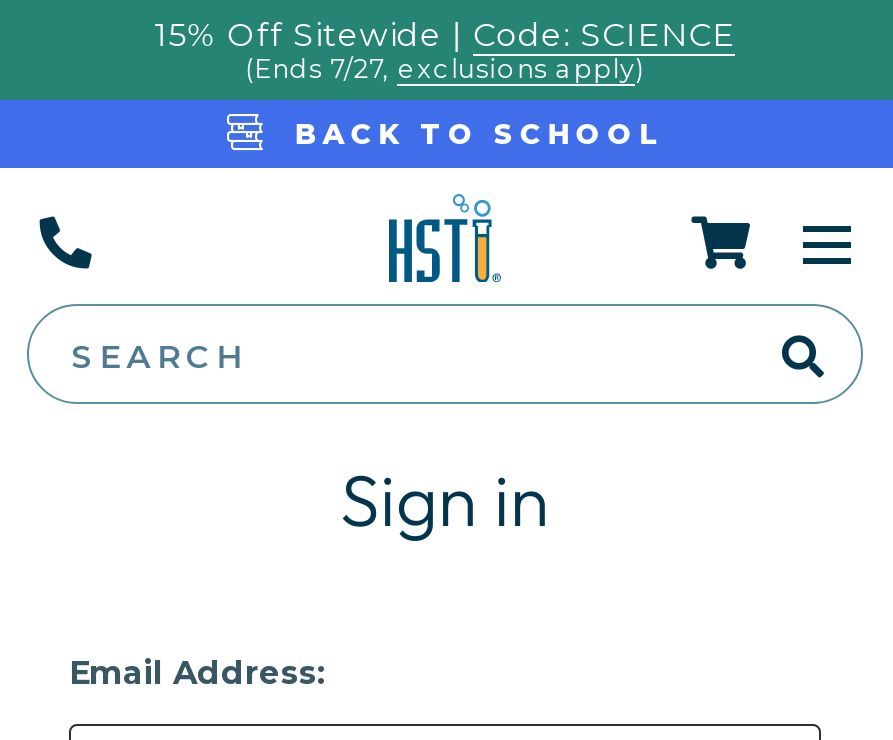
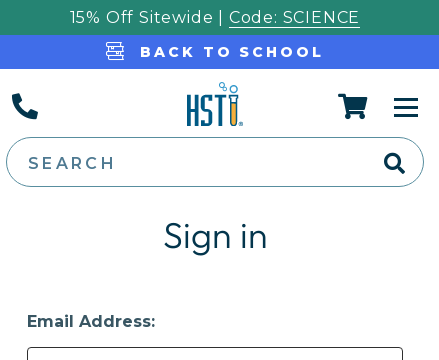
[245,54,645,84] (Ends 7/27, exclusions apply) -> none

